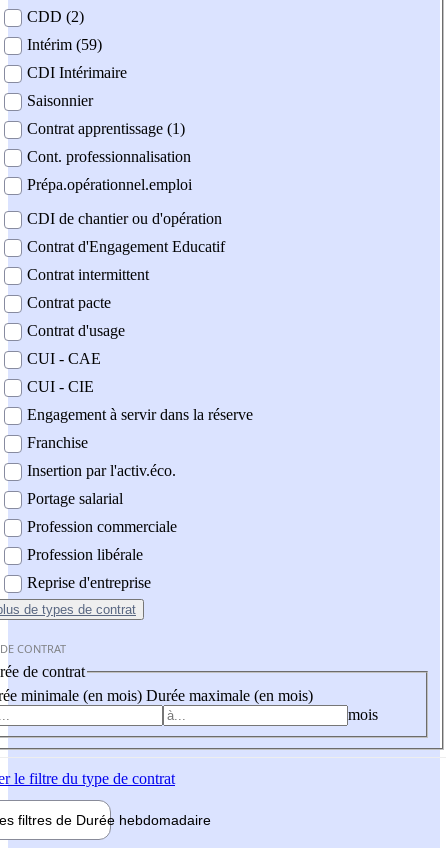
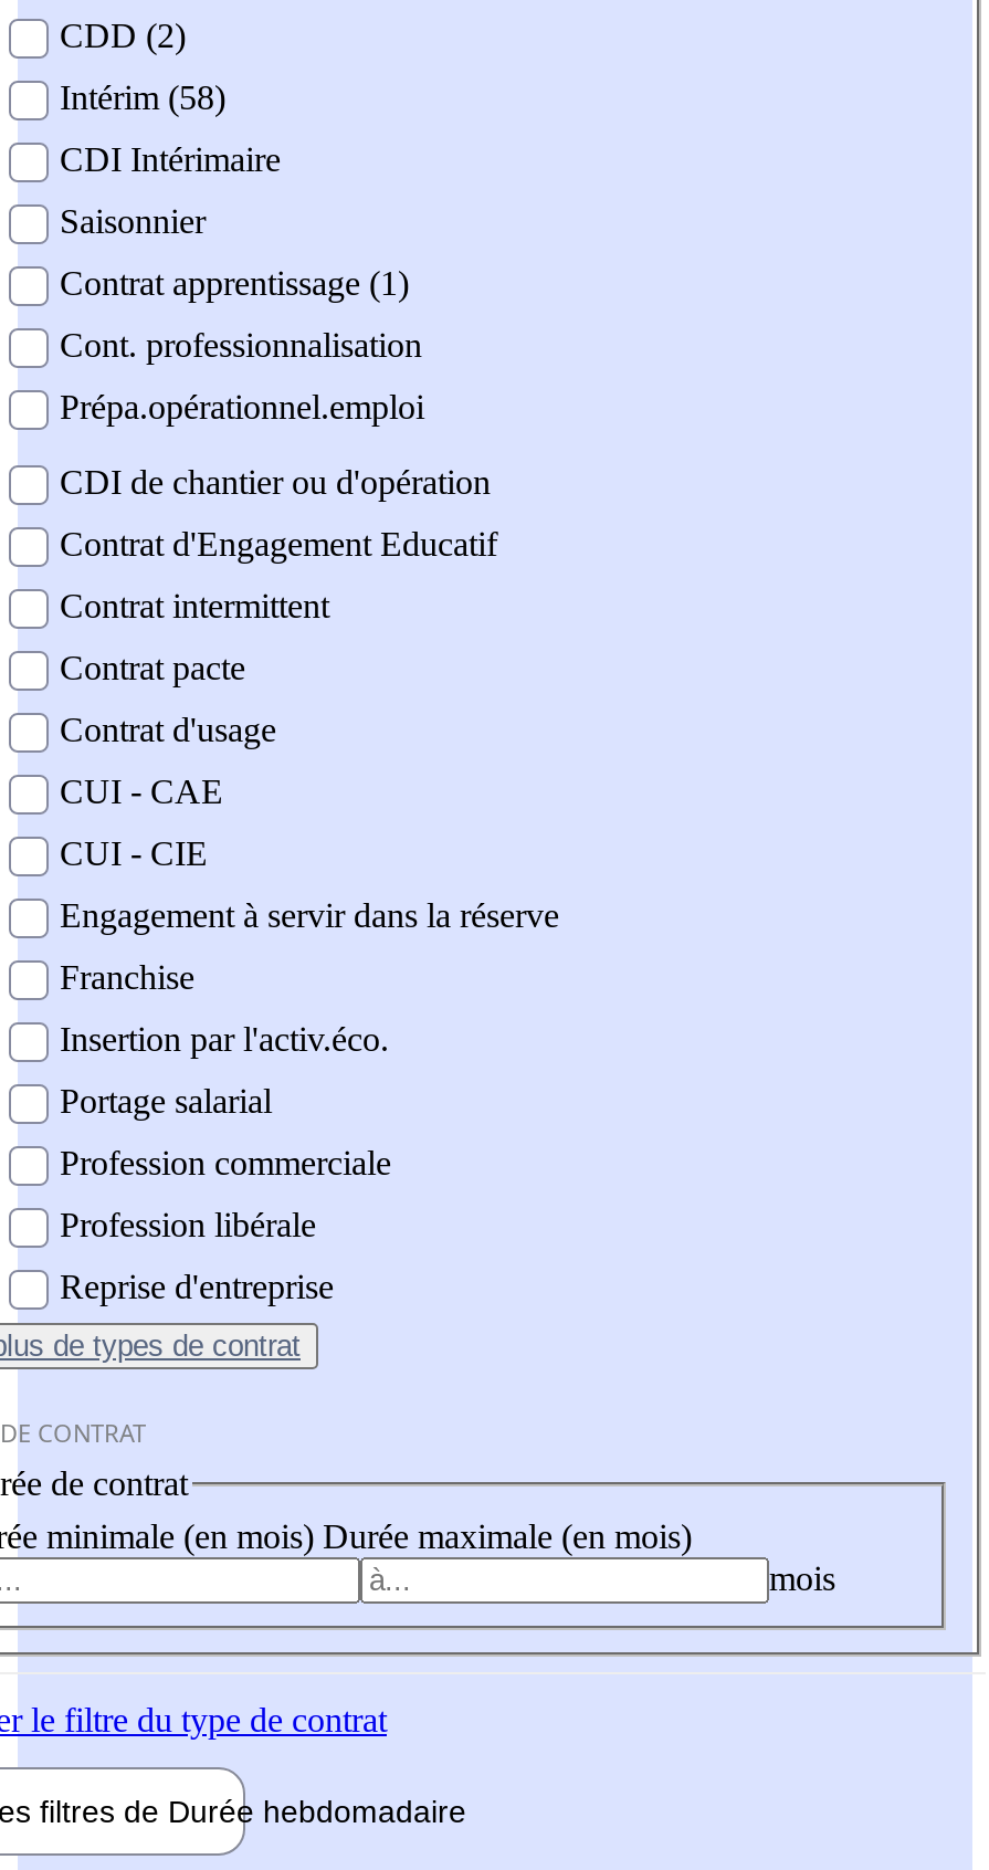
[27,36,102,53] Intérim (59) -> [60,79,225,116] Intérim (58)

